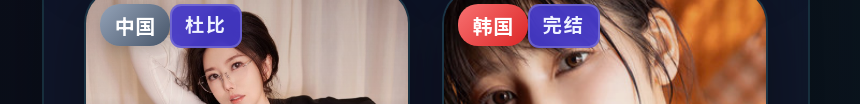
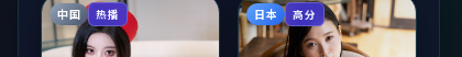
[185,11,227,39] 杜比 -> [96,6,119,21] 热播
[473,10,585,40] 韩国 | 完结 -> [255,6,316,22] 日本 | 高分

